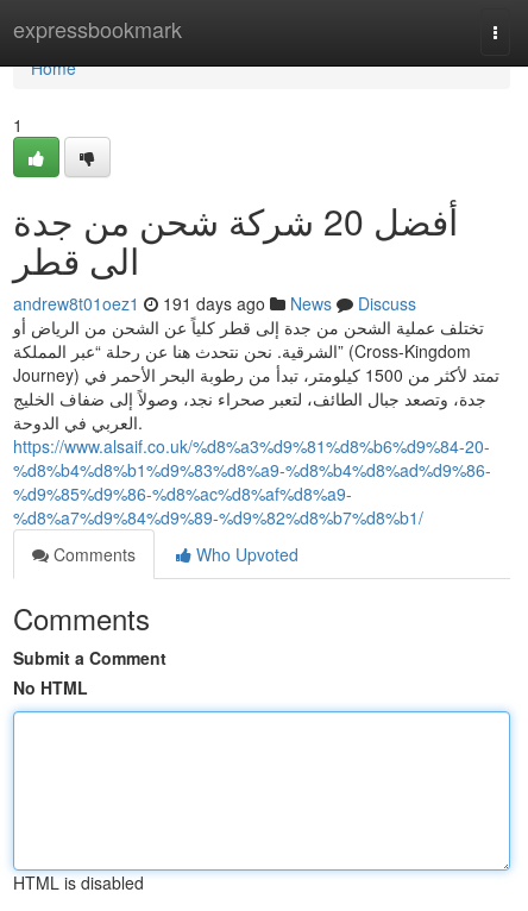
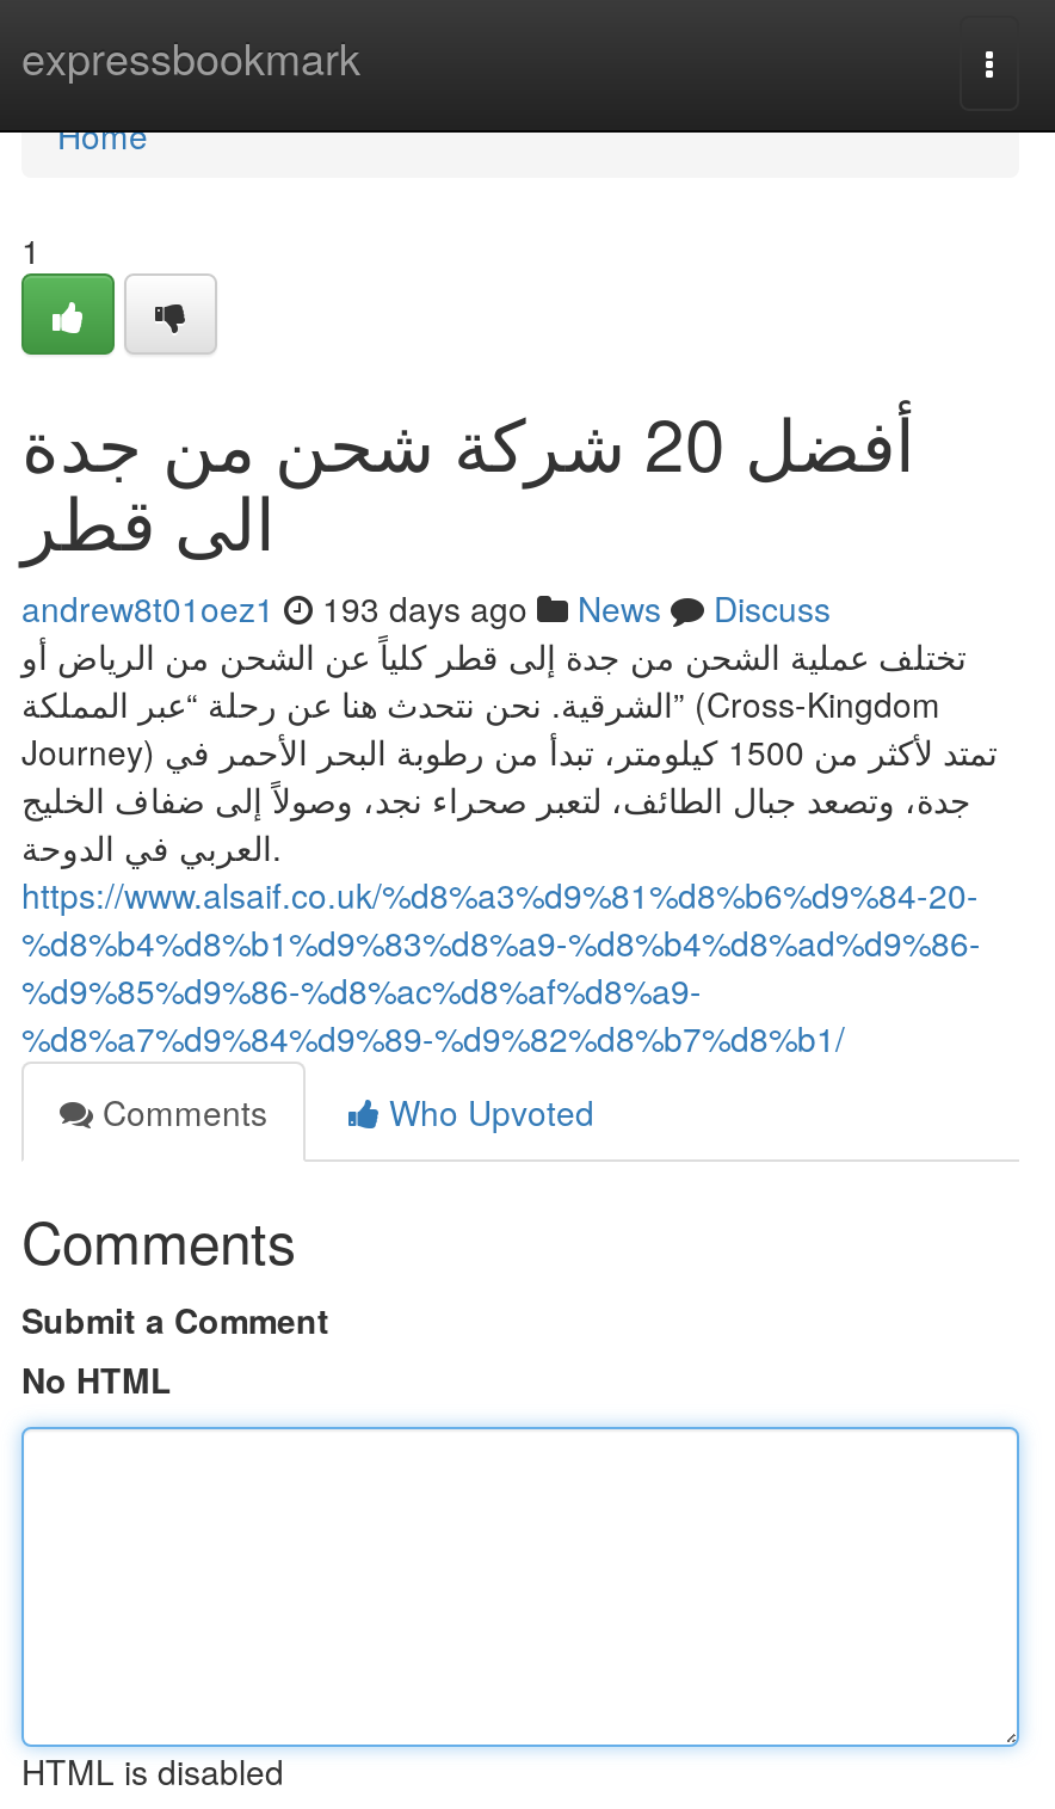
[13,291,416,315] andrew8t01oez1 191 days ago News Discuss -> [21,584,831,632] andrew8t01oez1 193 days ago News Discuss

